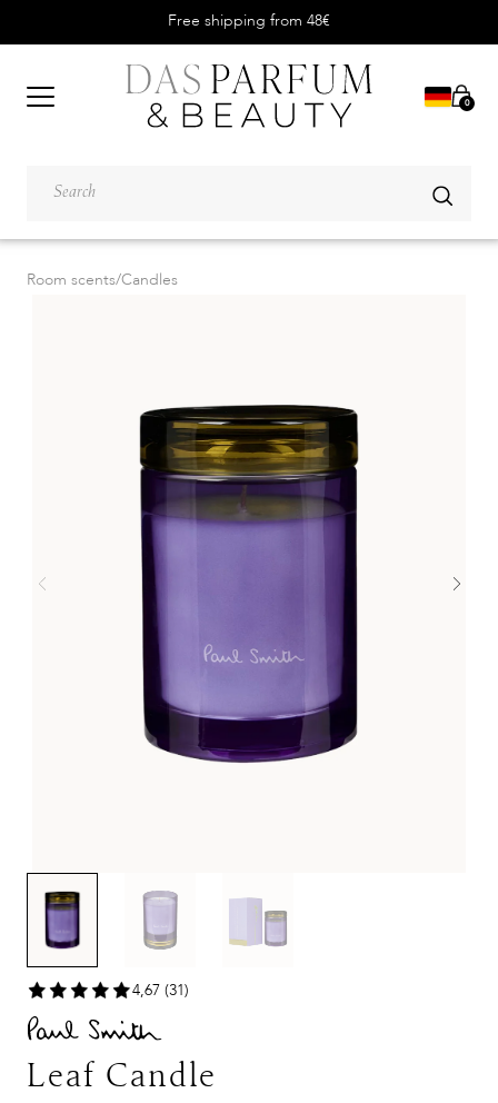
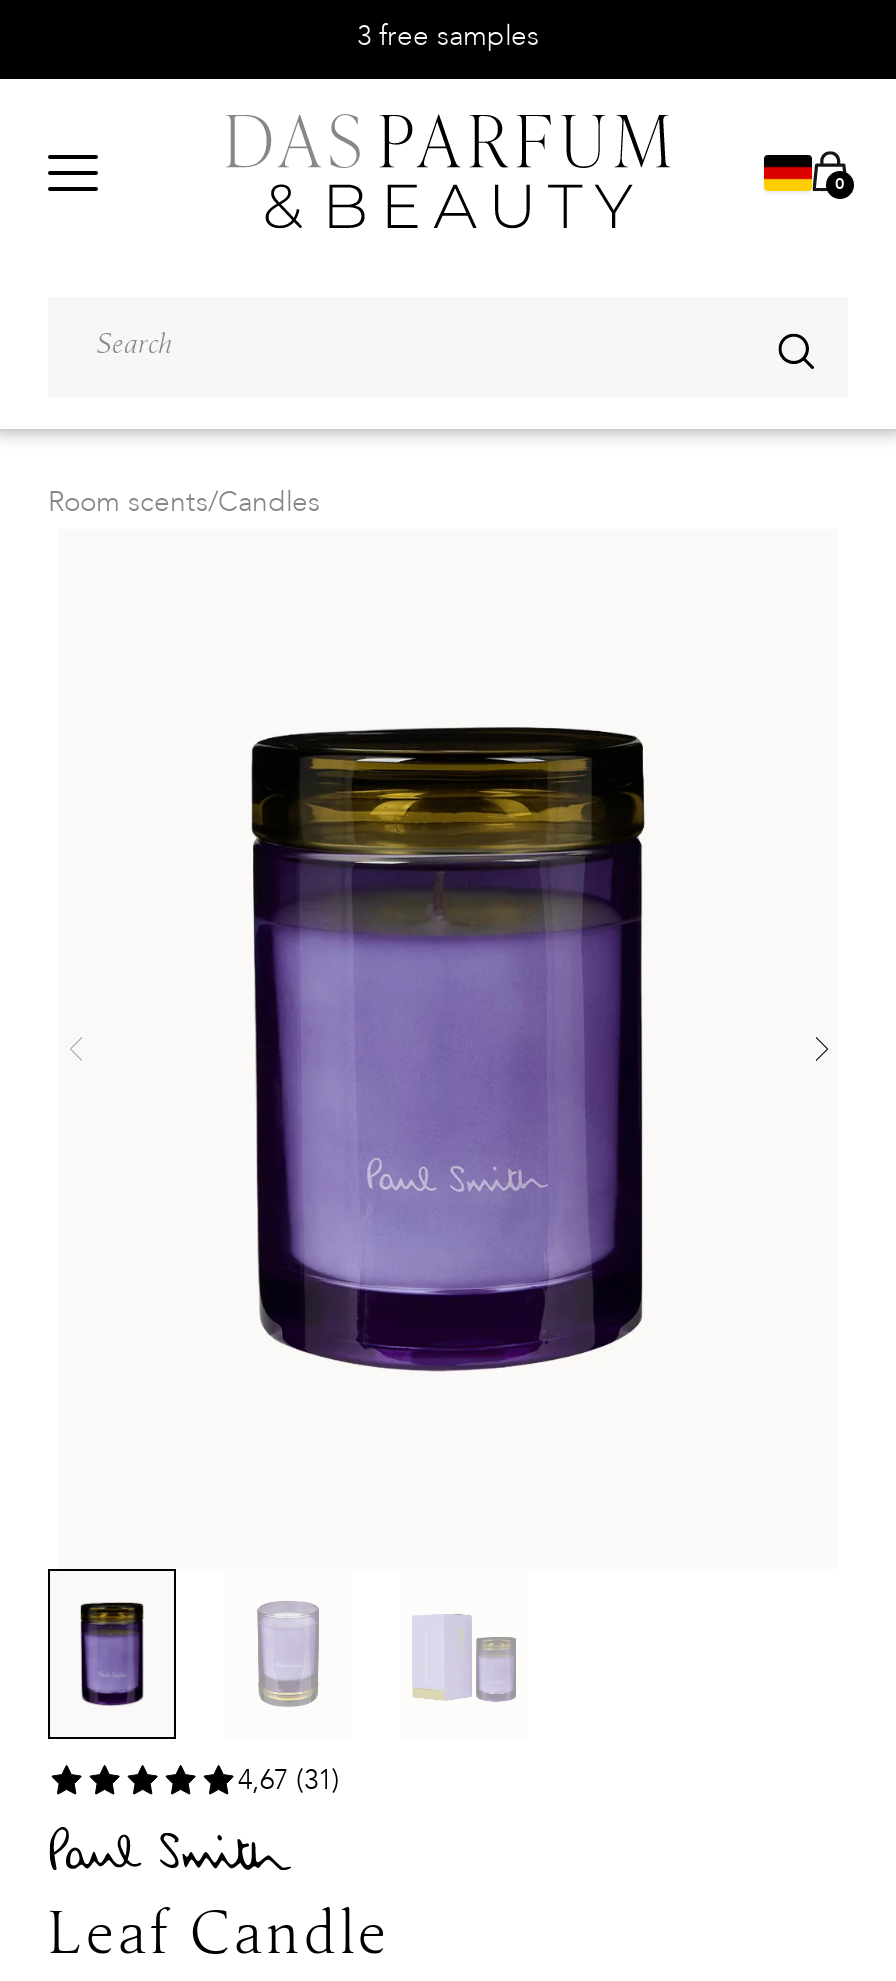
[168,10,330,31] Free shipping from 48€ -> [357,17,539,55] 3 free samples

